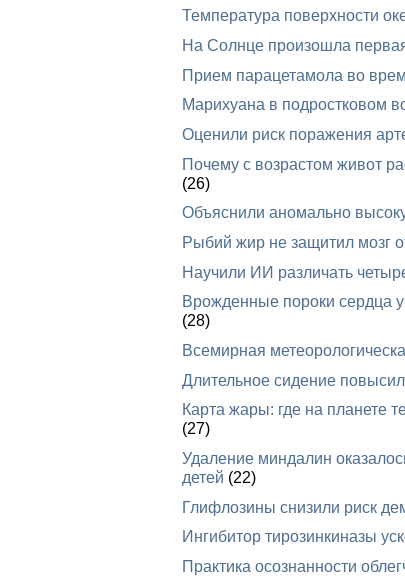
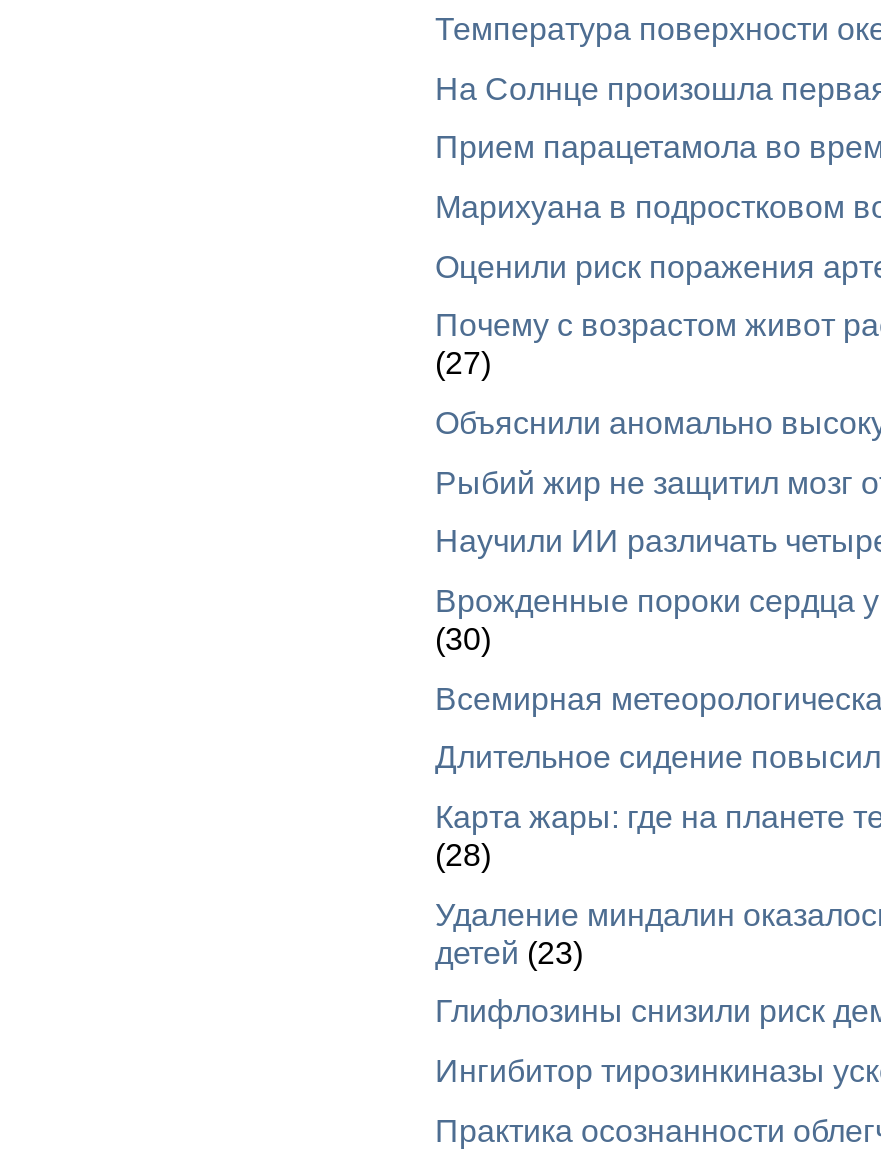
[182,174,210,192] (26) -> [435,344,491,380] (27)
[182,311,210,329] (28) -> [435,620,491,656] (30)
[182,419,210,437] (27) -> [435,836,491,872] (28)
[182,468,256,486] детей (22) -> [435,933,583,969] детей (23)

